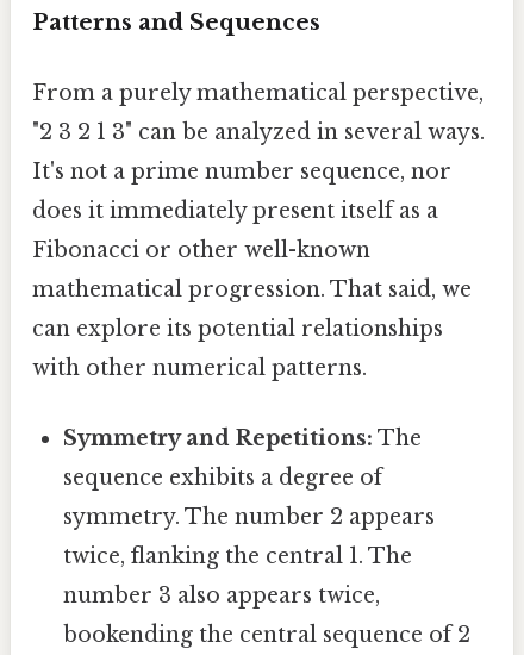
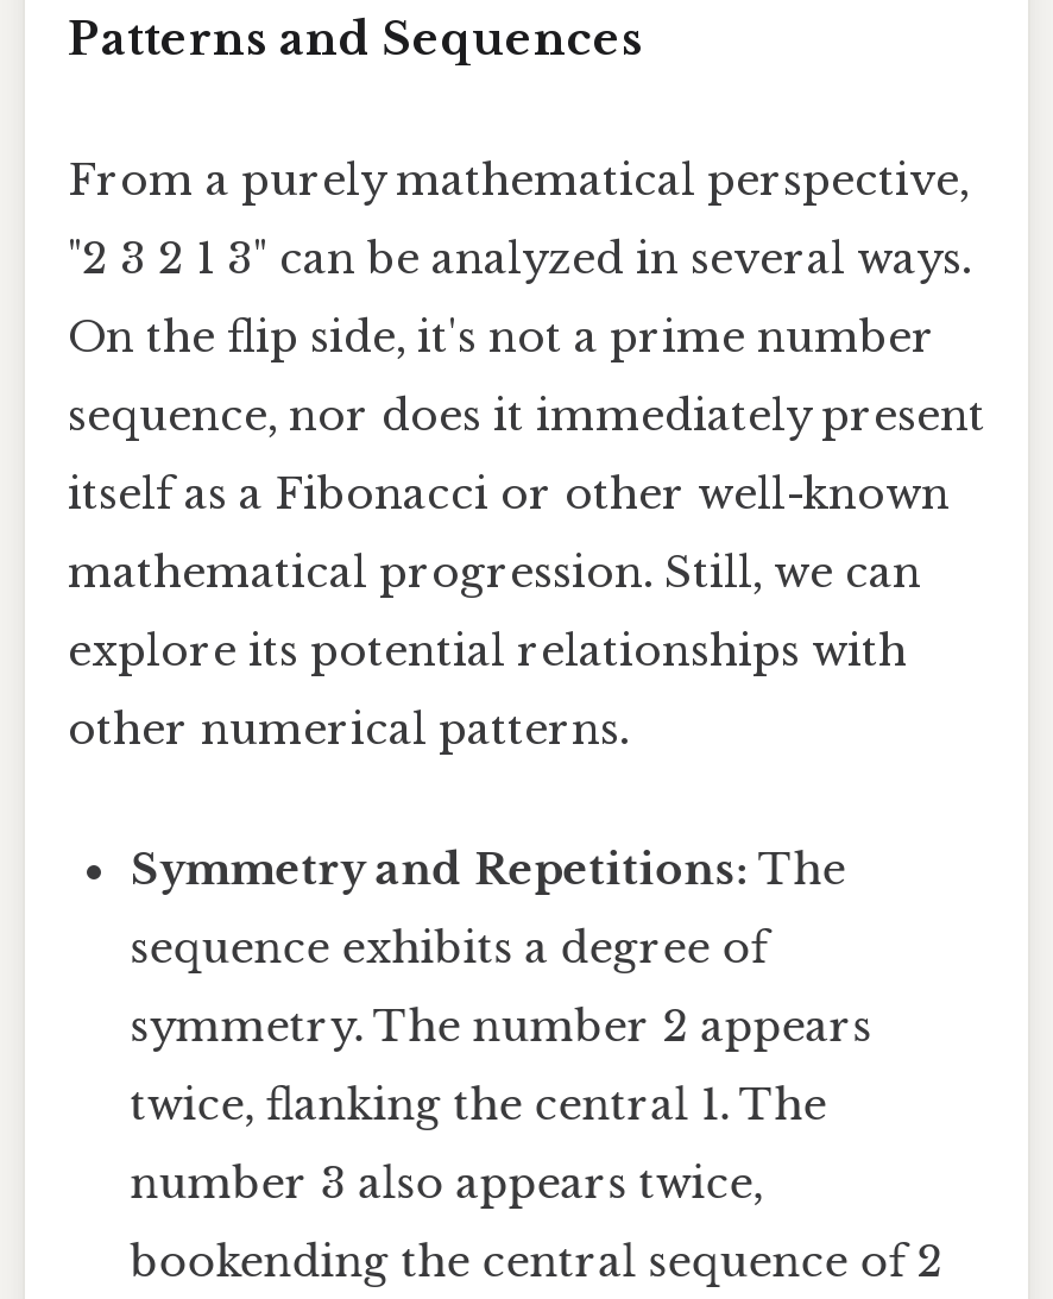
[32,158,451,184] It's not a prime number sequence, nor -> [68,311,935,363] On the flip side, it's not a prime number
[32,198,438,224] does it immediately present itself as a -> [68,390,985,442] sequence, nor does it immediately present
[32,237,370,263] Fibonacci or other well-known -> [68,468,950,520] itself as a Fibonacci or other well-known
[32,276,472,302] mathematical progression. That said, we -> [68,546,921,599] mathematical progression. Still, we can
[32,315,443,342] can explore its potential relationships -> [68,625,907,677] explore its potential relationships with
[32,355,367,381] with other numerical patterns. -> [68,703,629,756] other numerical patterns.

